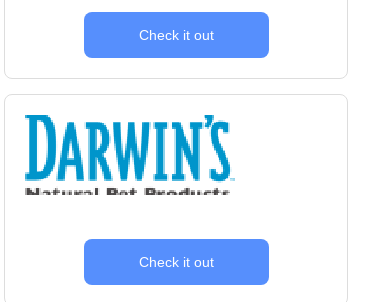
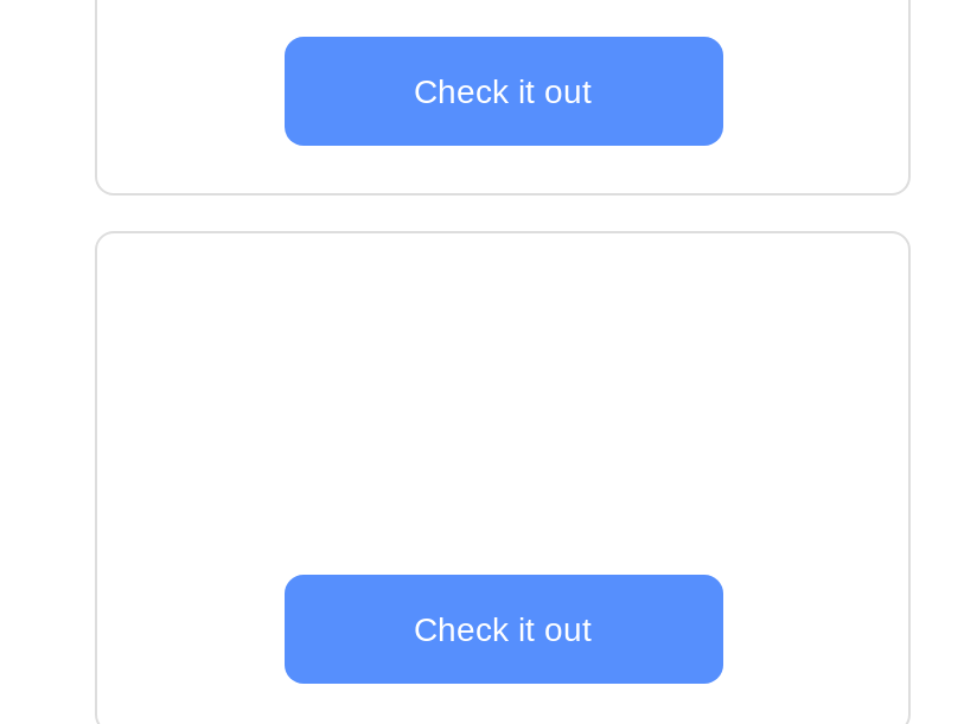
[24,114,235,196] [image] -> none

